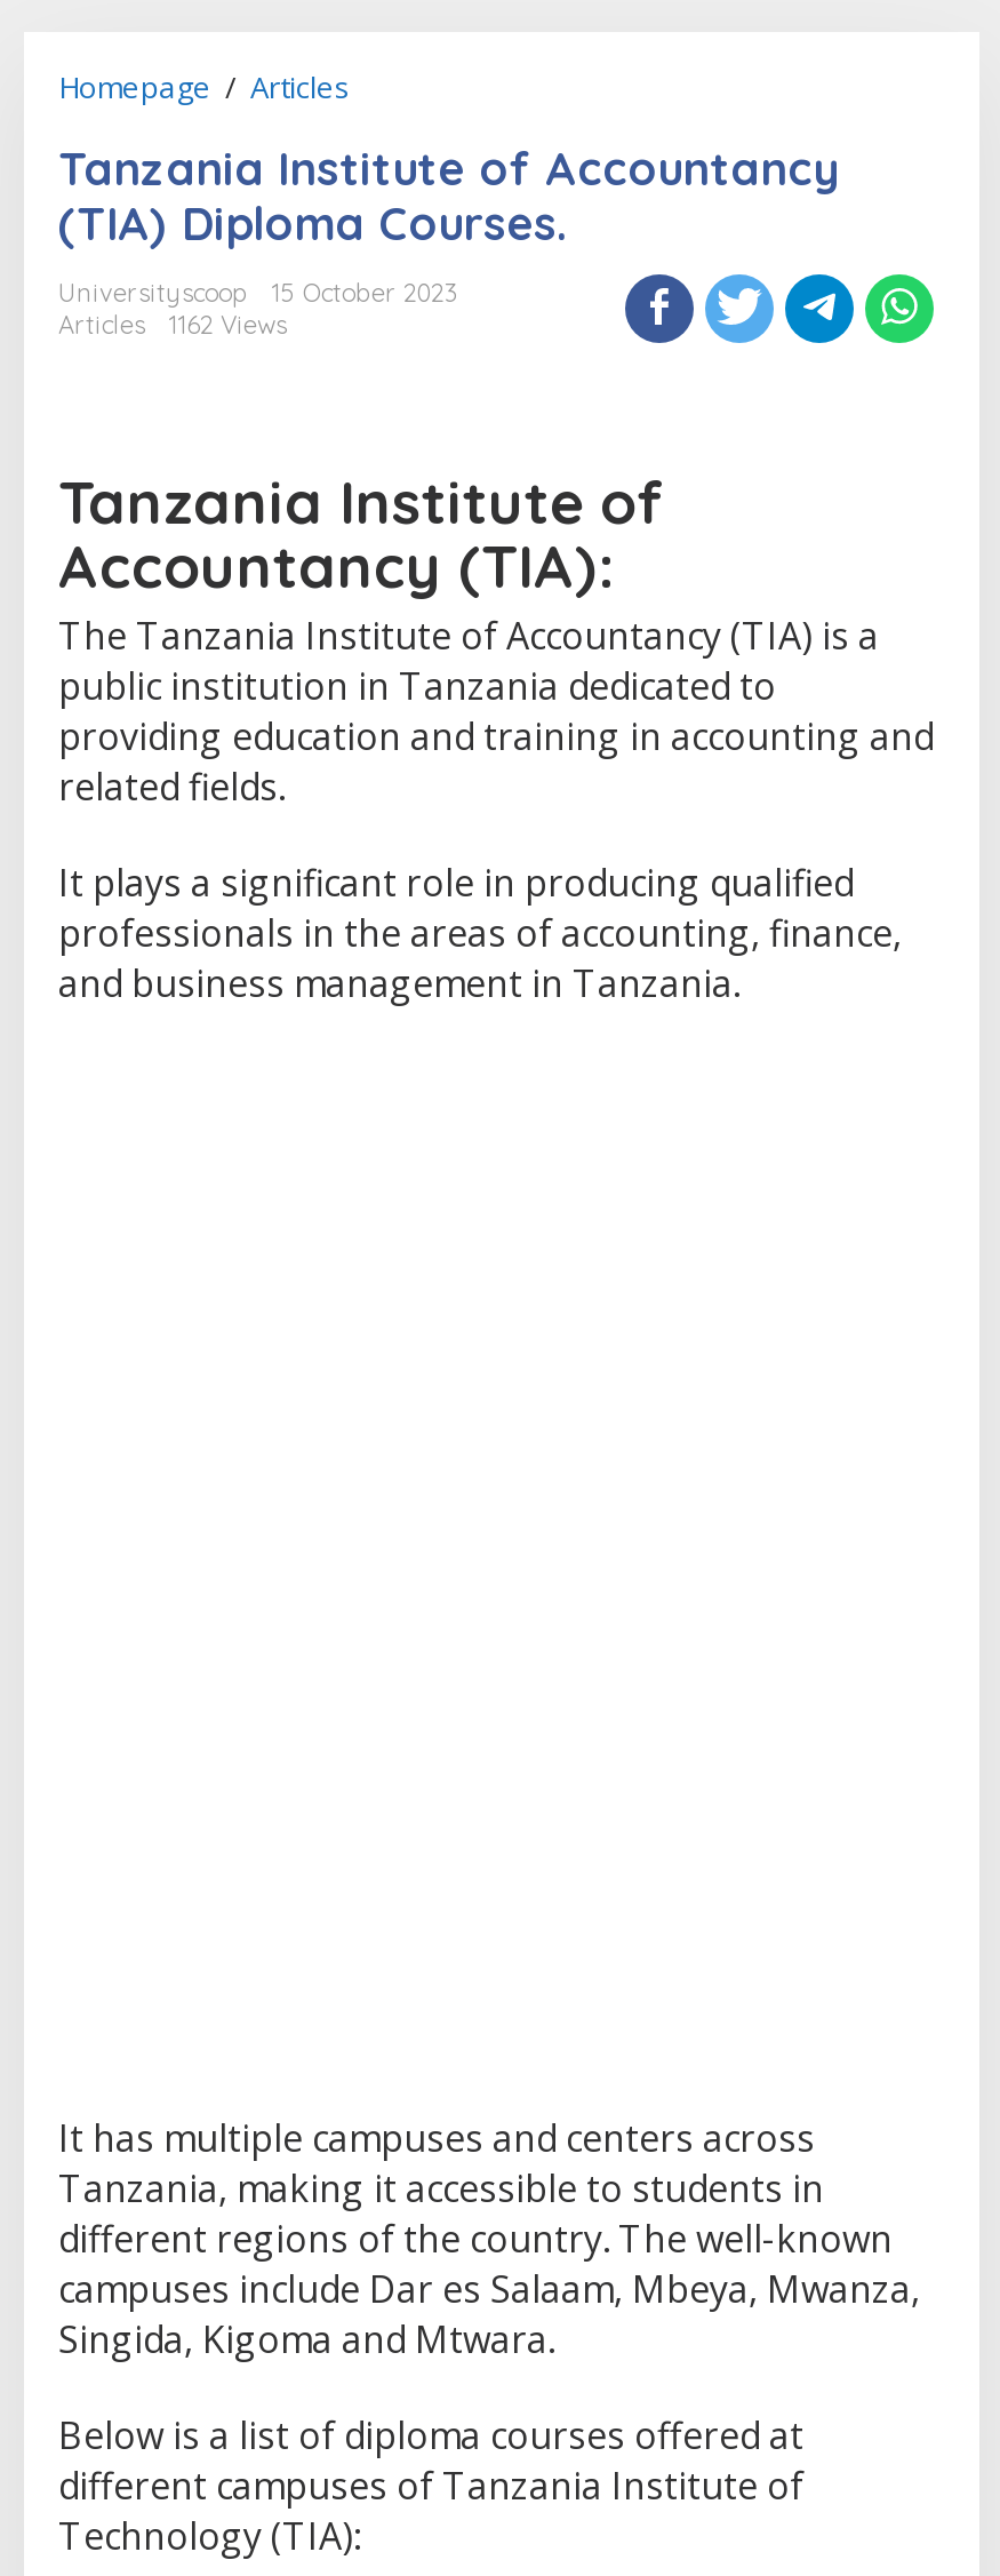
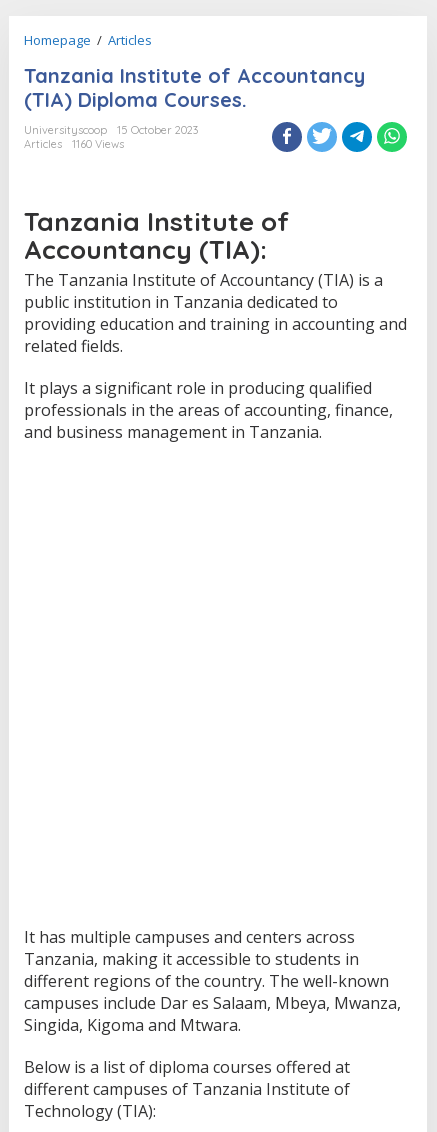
[168,309,287,341] 1162 Views -> [72,137,124,151] 1160 Views

